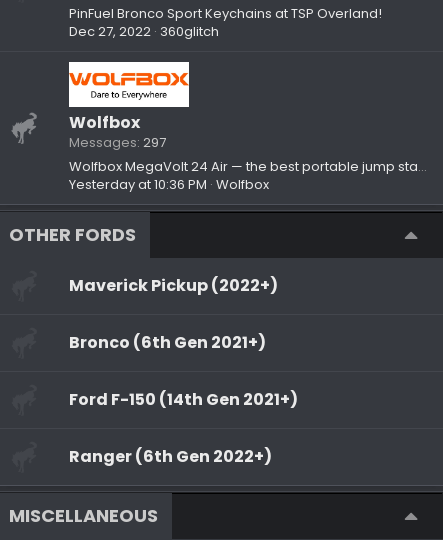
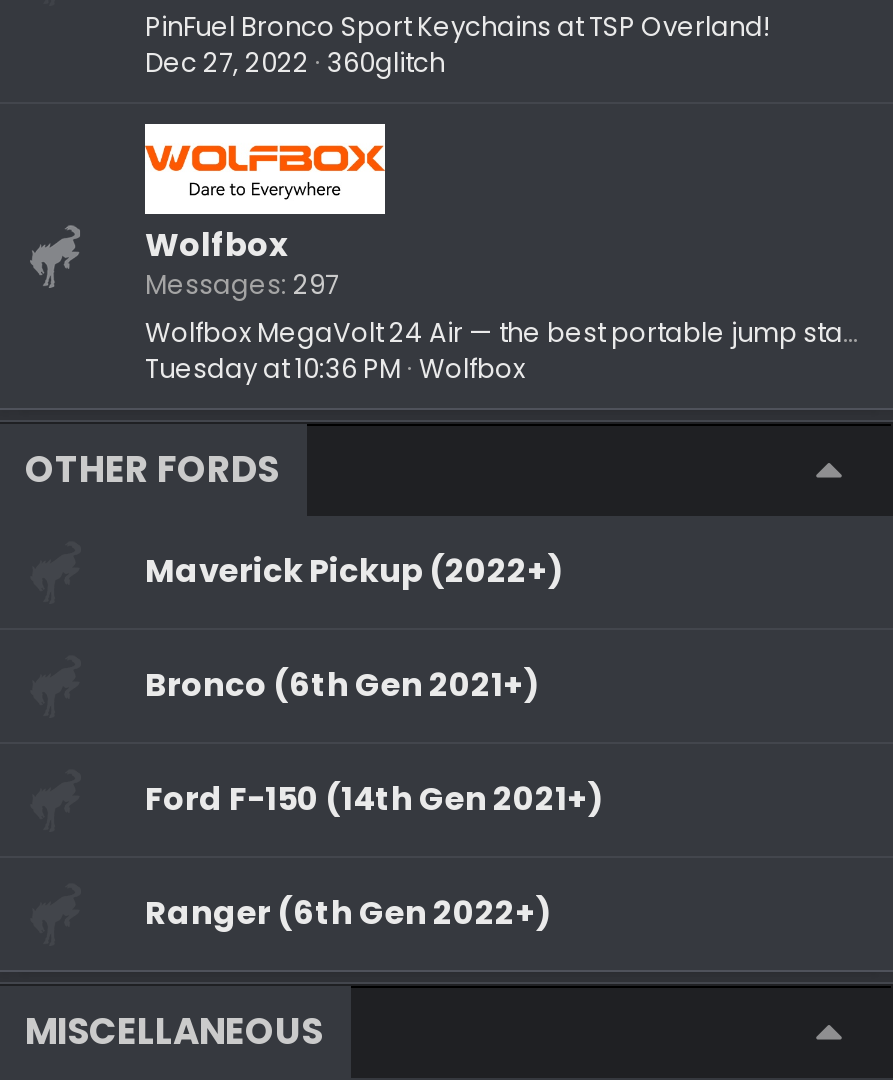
[69,175,269,194] Yesterday at 10:36 PM Wolfbox -> [145,350,525,388] Tuesday at 10:36 PM Wolfbox

